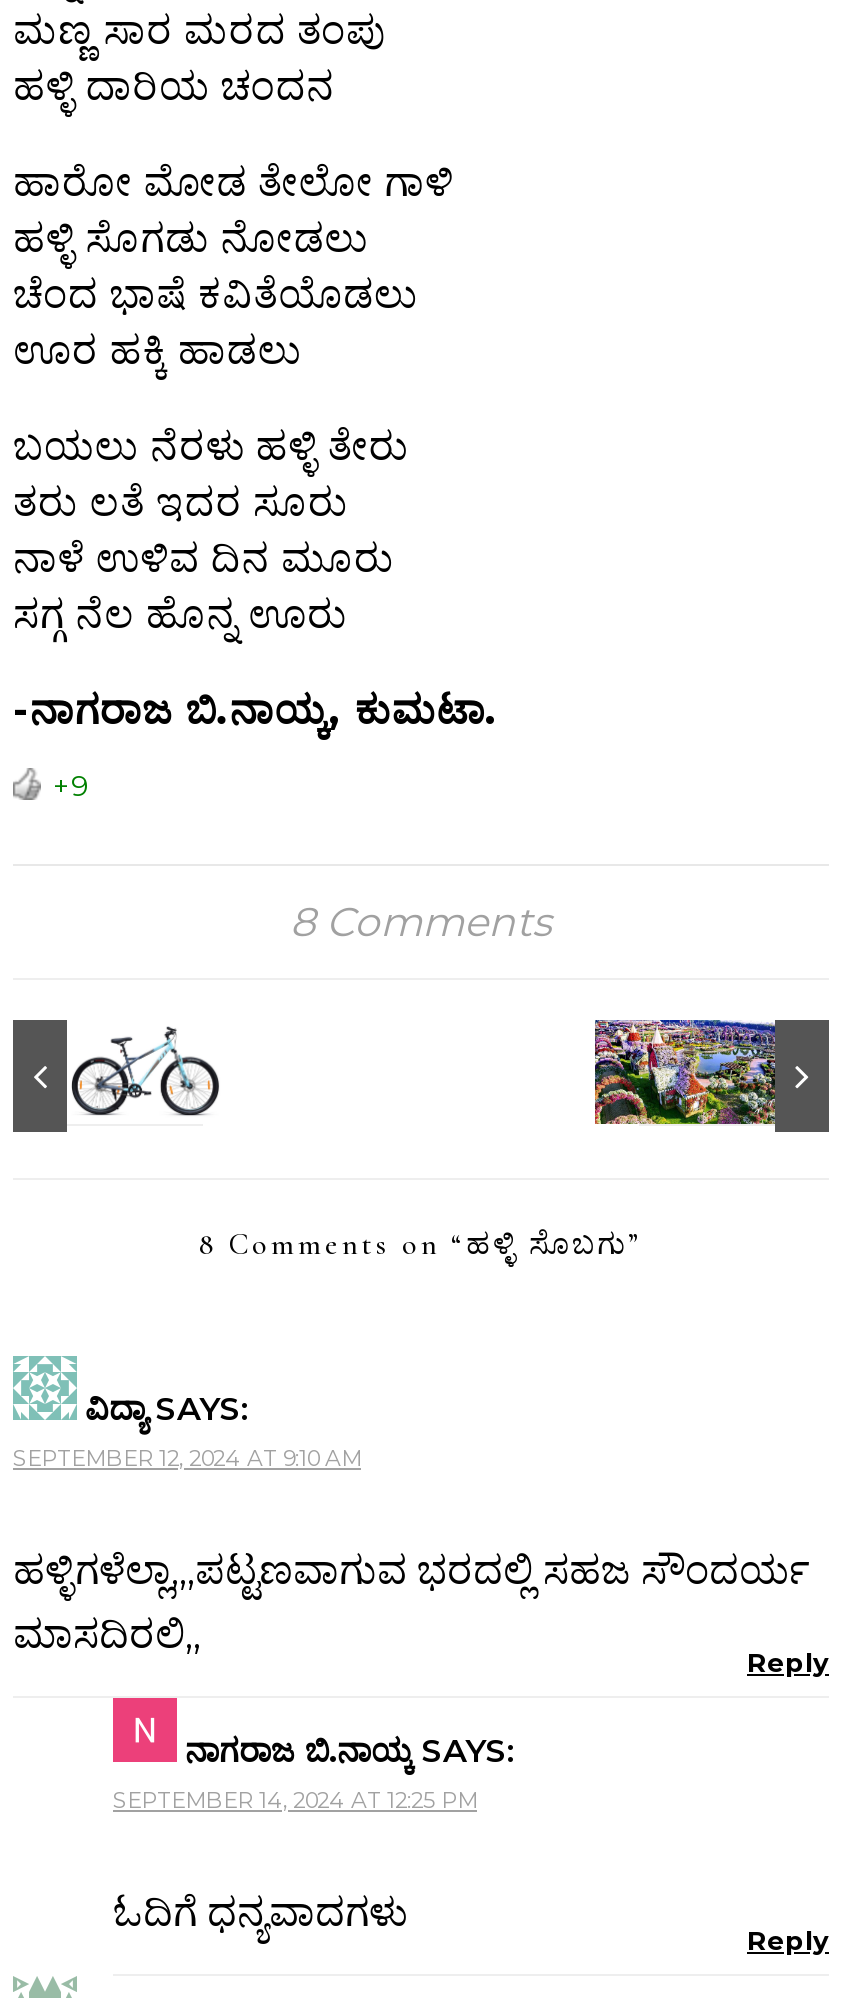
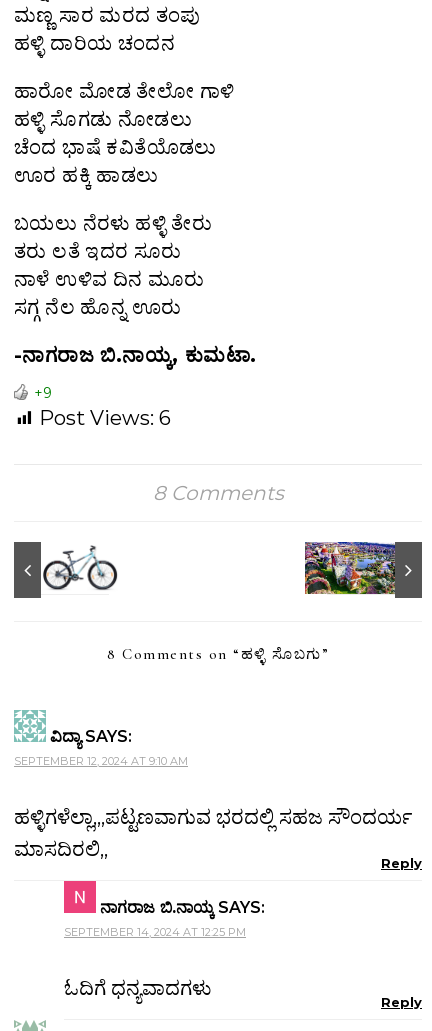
none -> [39,406,171,430] Post Views: 6

